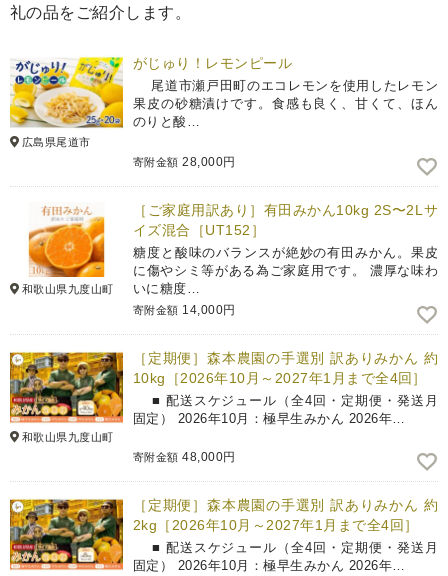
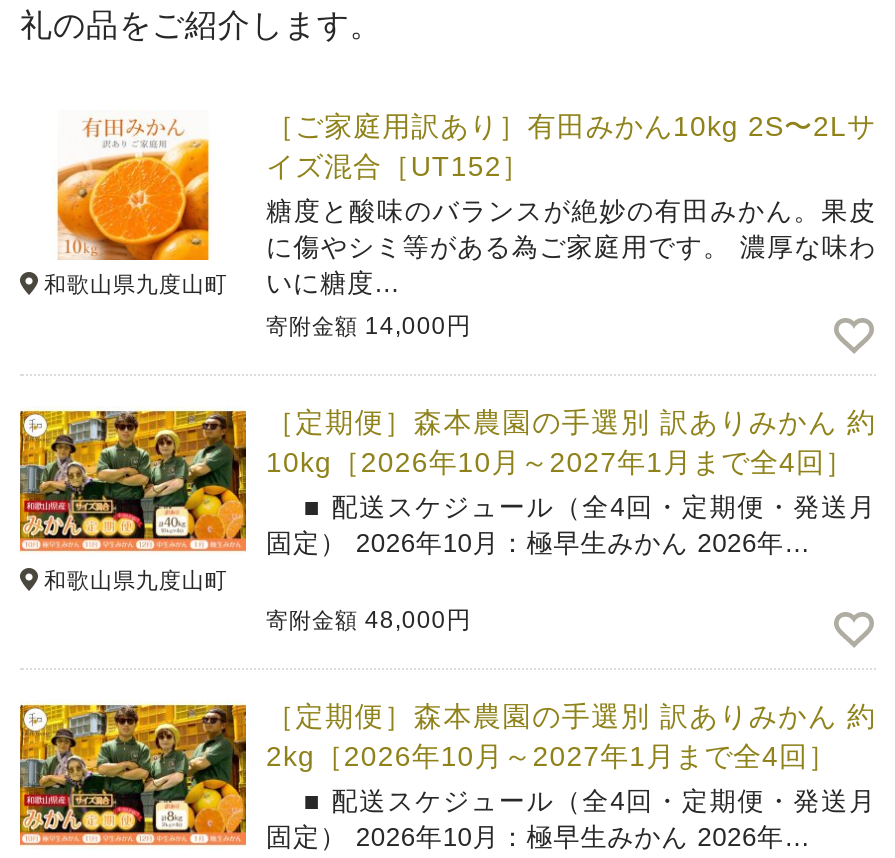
[9,56,119,148] [image] | 広島県尾道市 -> none
[133,55,438,169] がじゅり！レモンピール | 尾道市瀬戸田町のエコレモンを使用したレモン | 果皮の砂糖漬けです。食感も良く、甘くて、ほん | のりと酸… | 寄附金額28,000円 -> none

